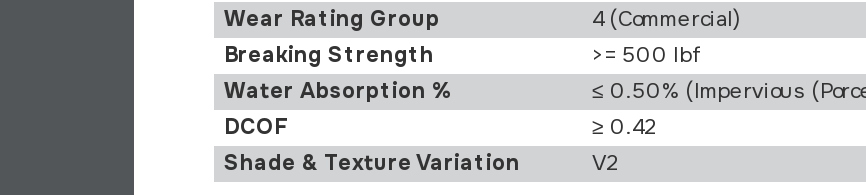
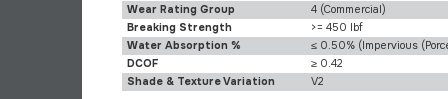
[592,42,700,68] >= 500 lbf -> [311,21,363,34] >= 450 lbf

